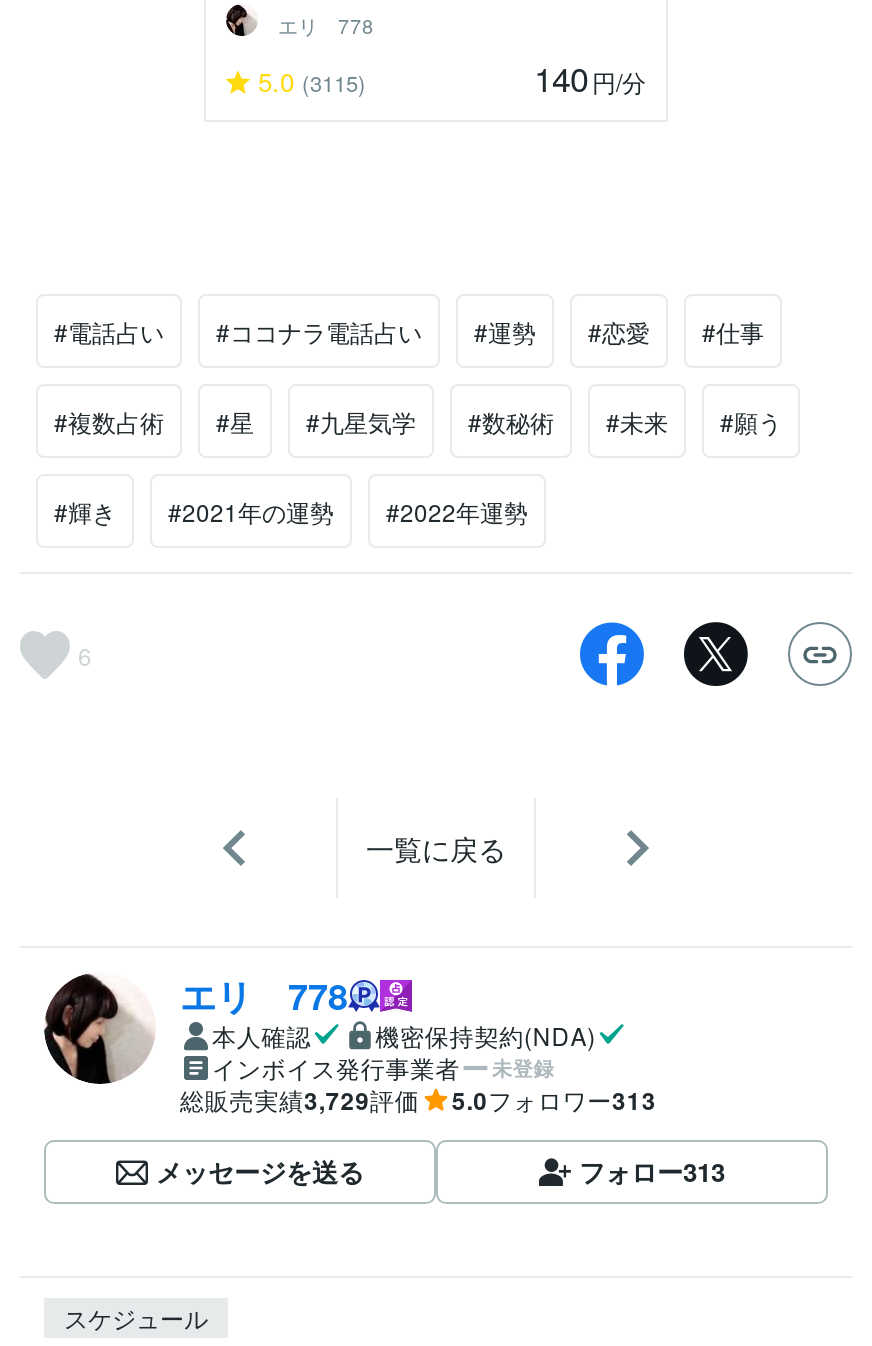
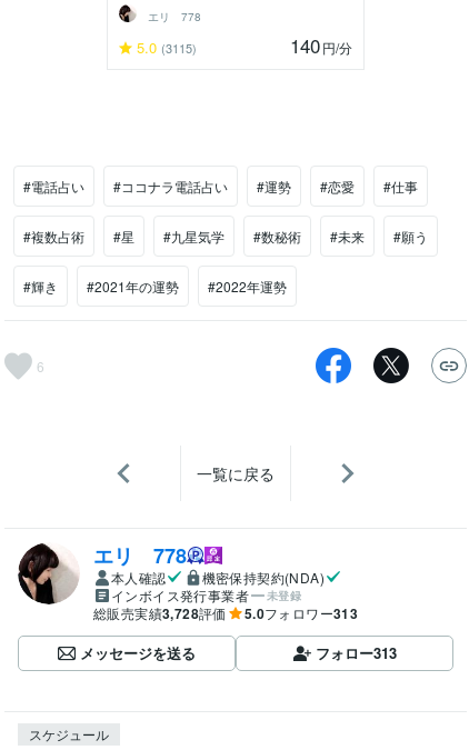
[180,1083,420,1119] 総販売実績3,729評価 -> [93,604,226,624] 総販売実績3,728評価

